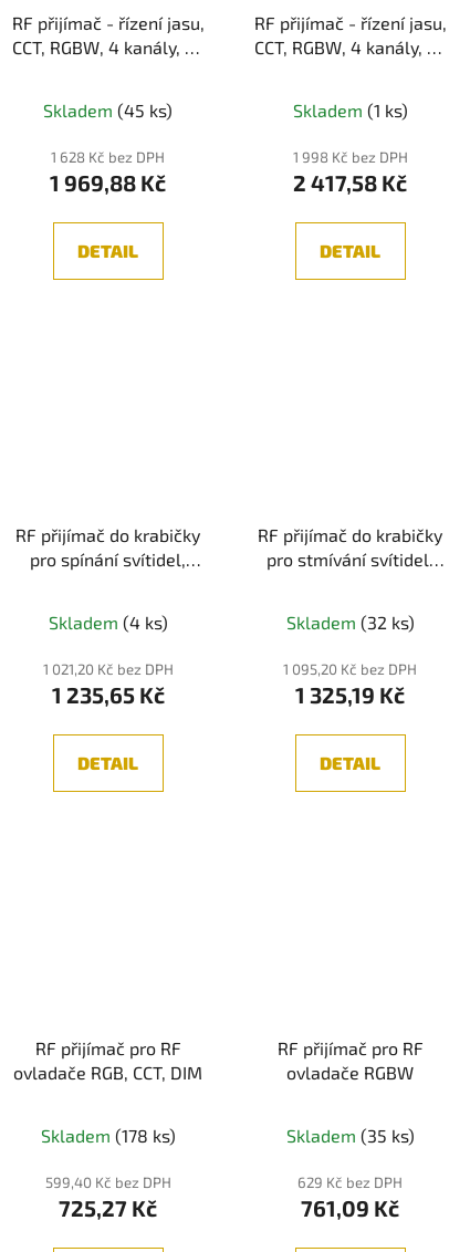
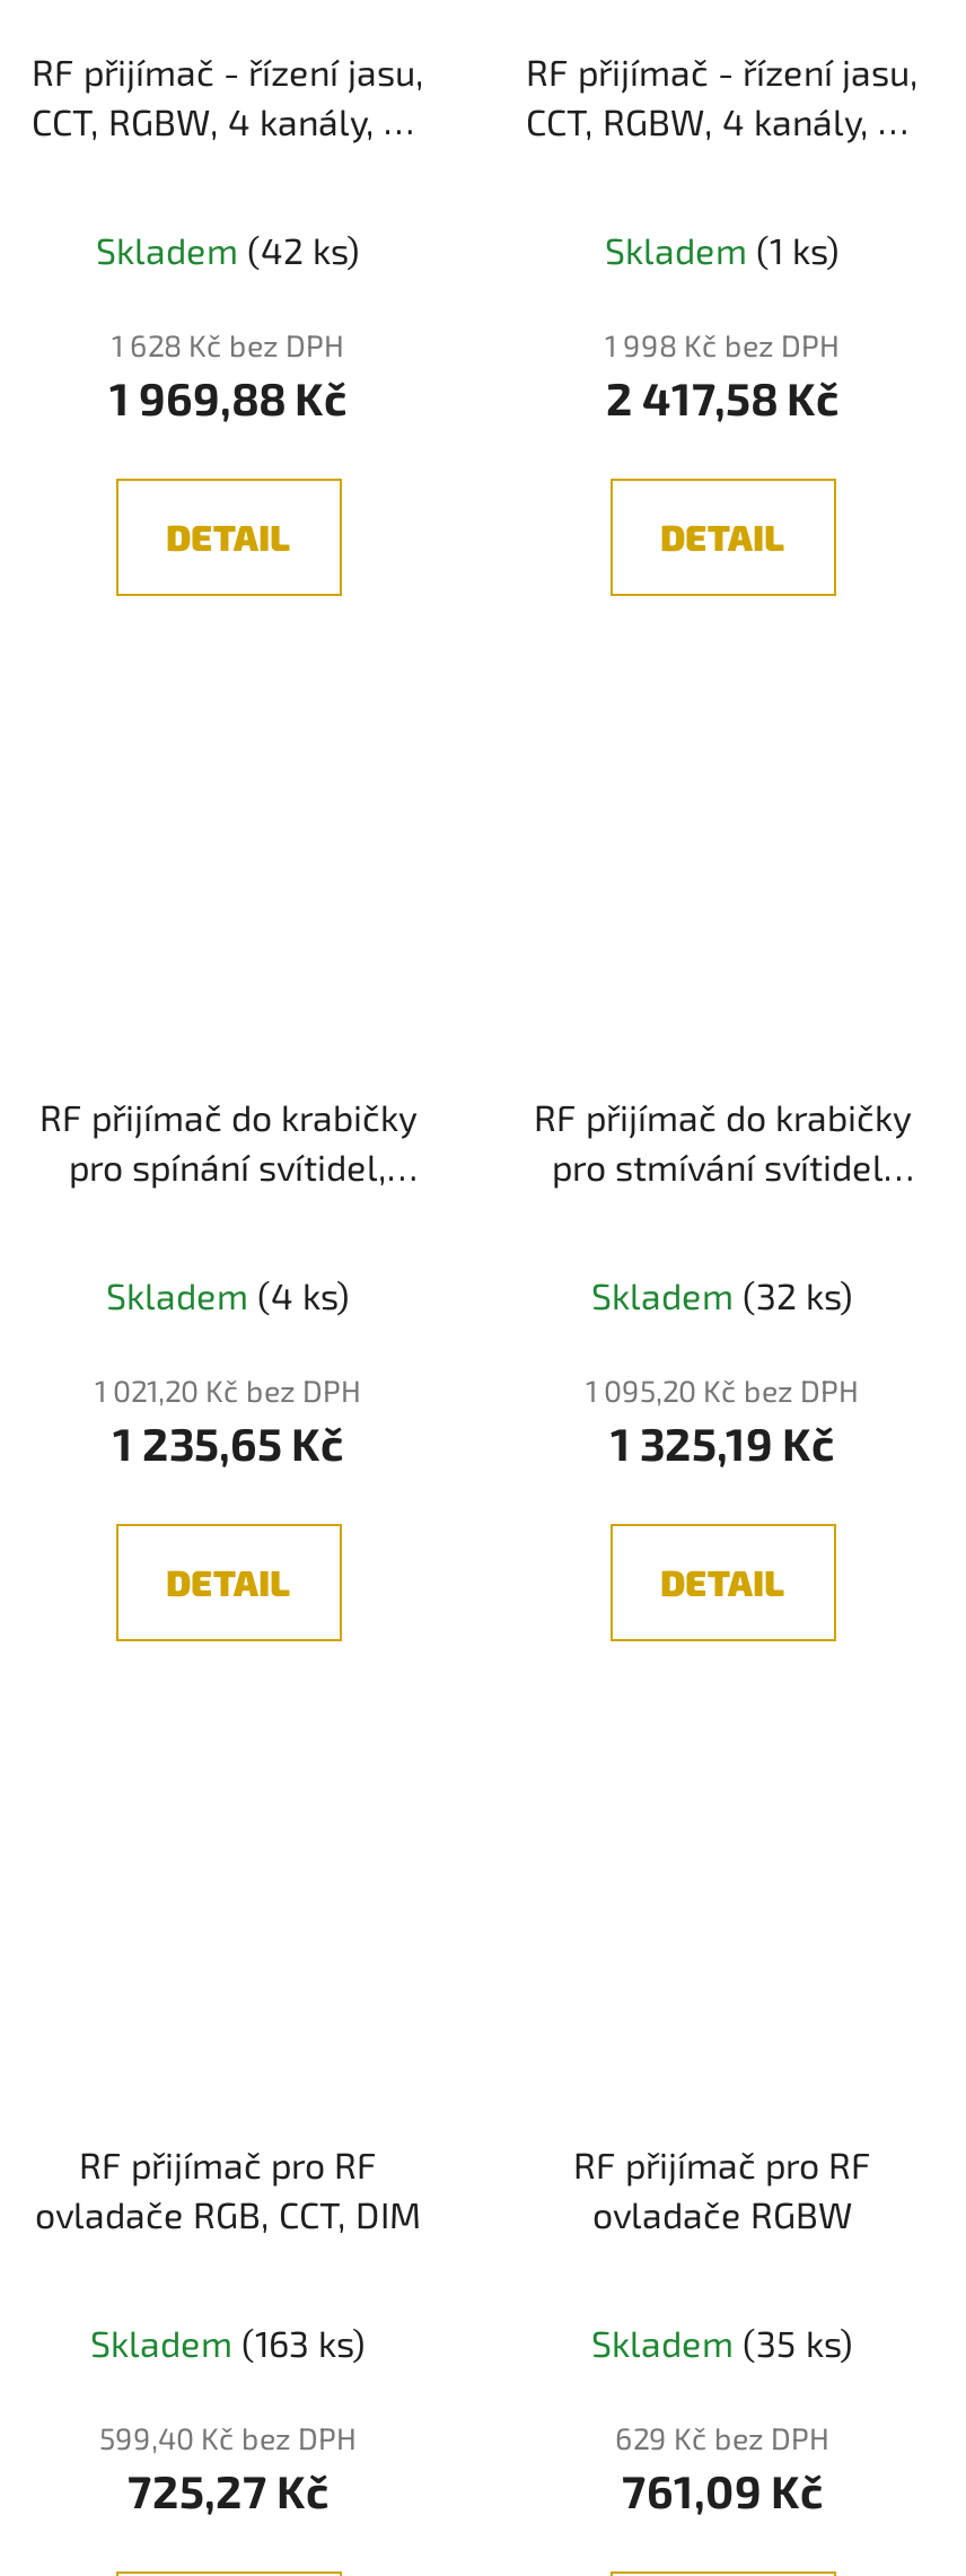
[43,99,173,120] Skladem (45 ks) -> [96,227,360,270] Skladem (42 ks)
[40,1124,175,1145] Skladem (178 ks) -> [90,2320,366,2363] Skladem (163 ks)

